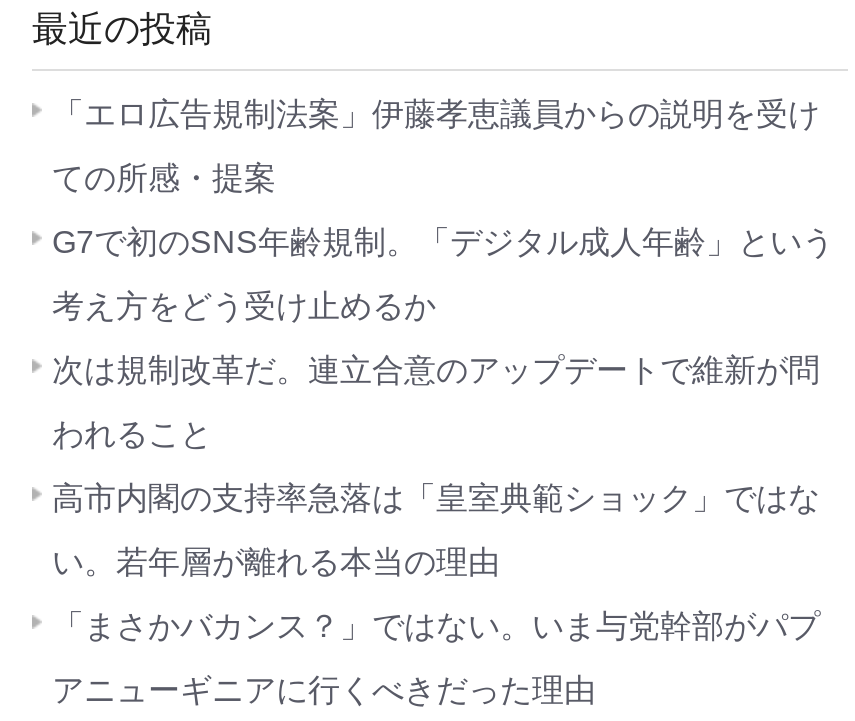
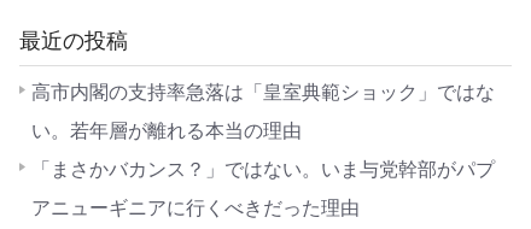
[52,96,834,450] 「エロ広告規制法案」伊藤孝恵議員からの説明を受け | ての所感・提案 | G7で初のSNS年齢規制。「デジタル成人年齢」という | 考え方をどう受け止めるか | 次は規制改革だ。連立合意のアップデートで維新が問 | われること -> none

